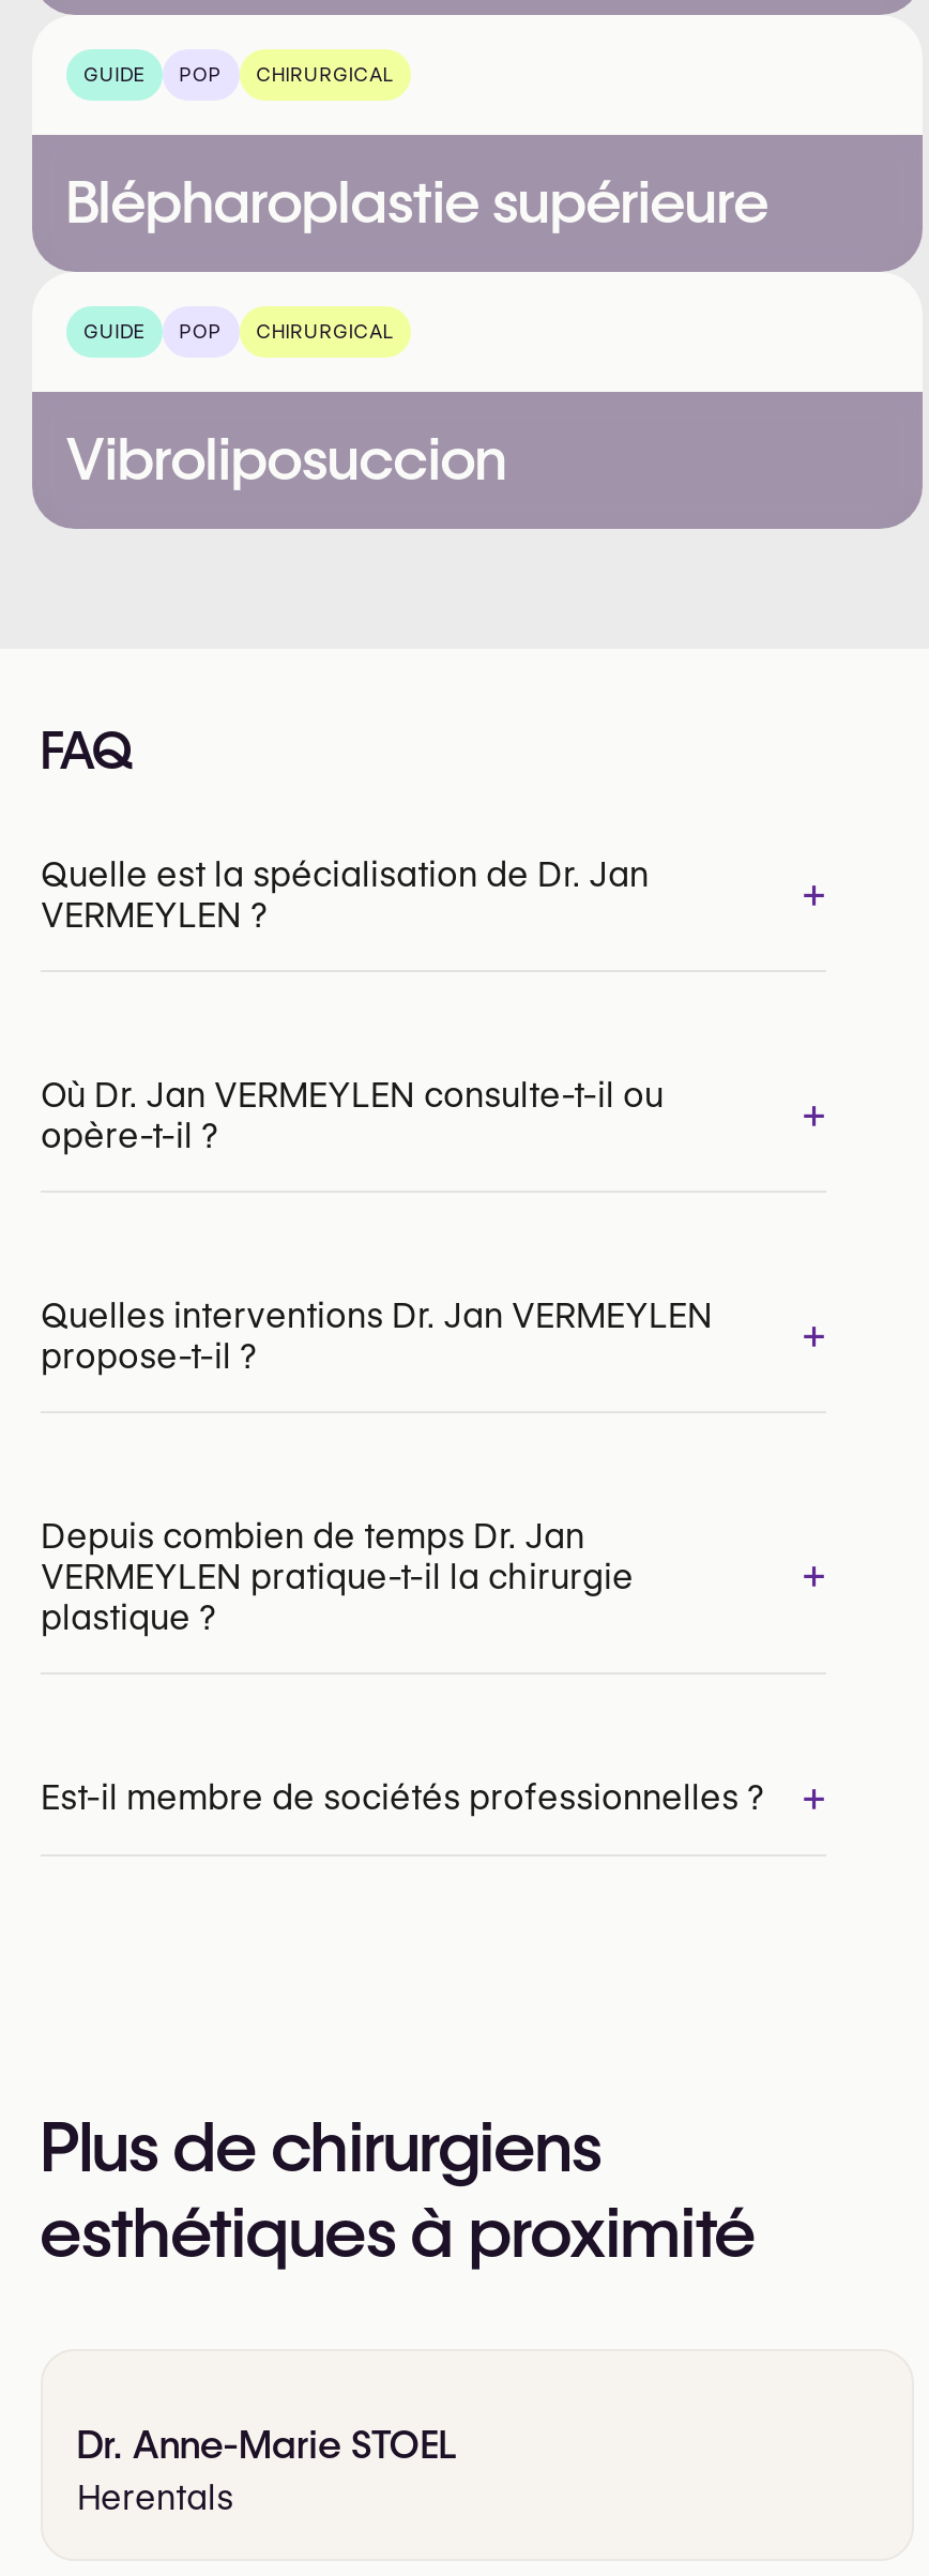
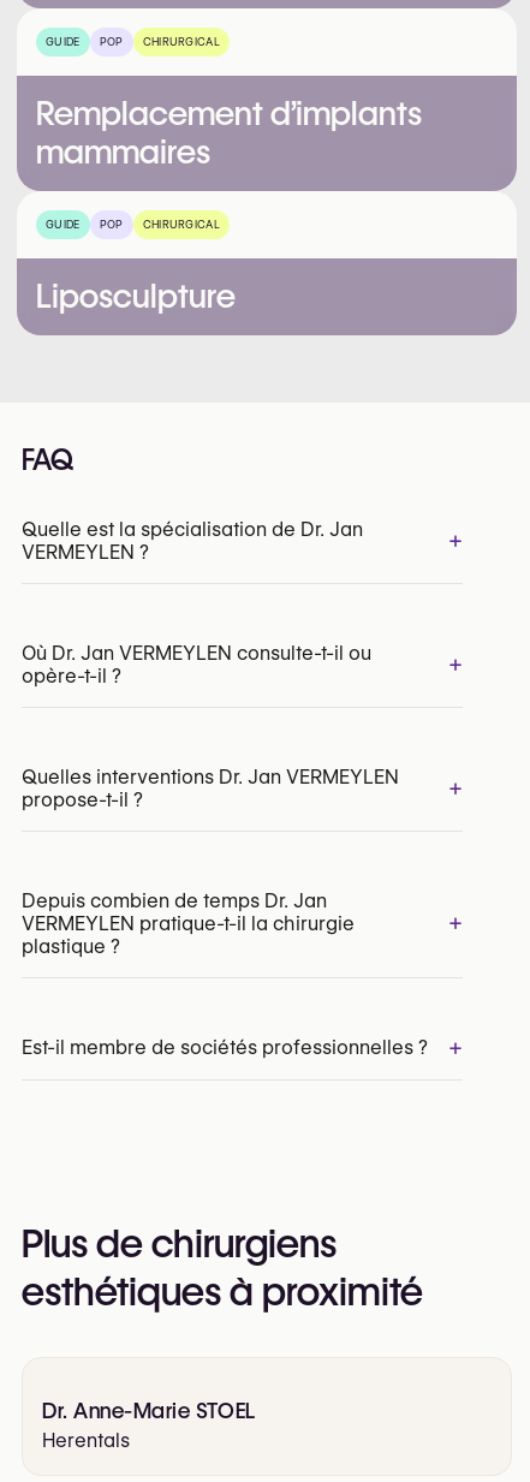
[66,166,768,237] Blépharoplastie supérieure -> [36,93,422,171] Remplacement d’implants | mammaires
[66,423,507,494] Vibroliposuccion -> [36,276,236,316] Liposculpture

